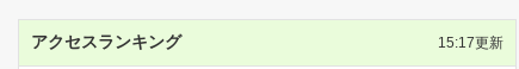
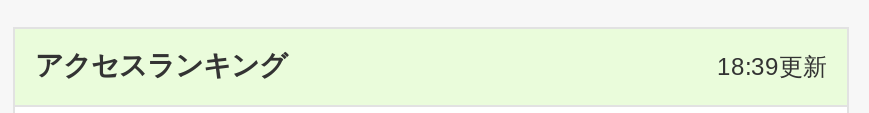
[438,34,503,51] 15:17更新 -> [717,54,827,82] 18:39更新

